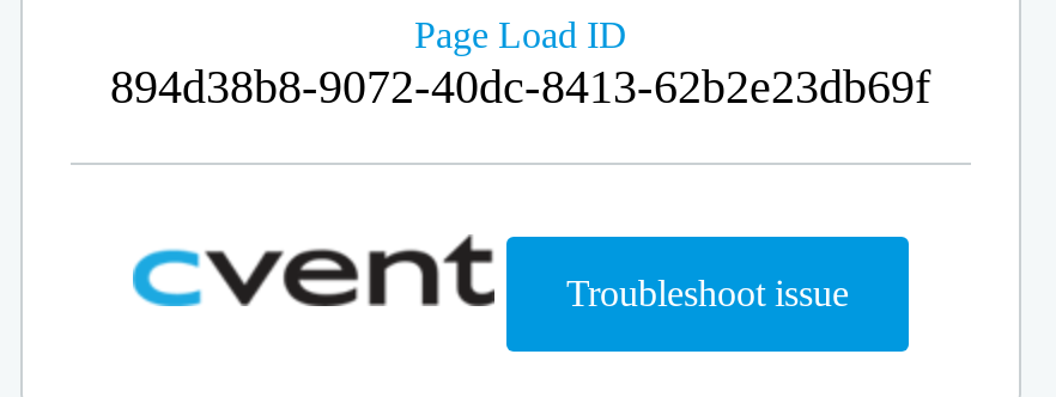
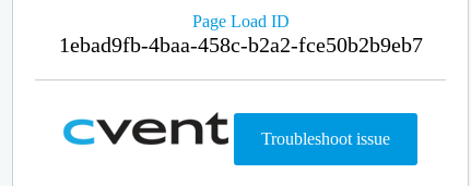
[110,60,931,112] 894d38b8-9072-40dc-8413-62b2e23db69f -> [58,33,422,57] 1ebad9fb-4baa-458c-b2a2-fce50b2b9eb7

